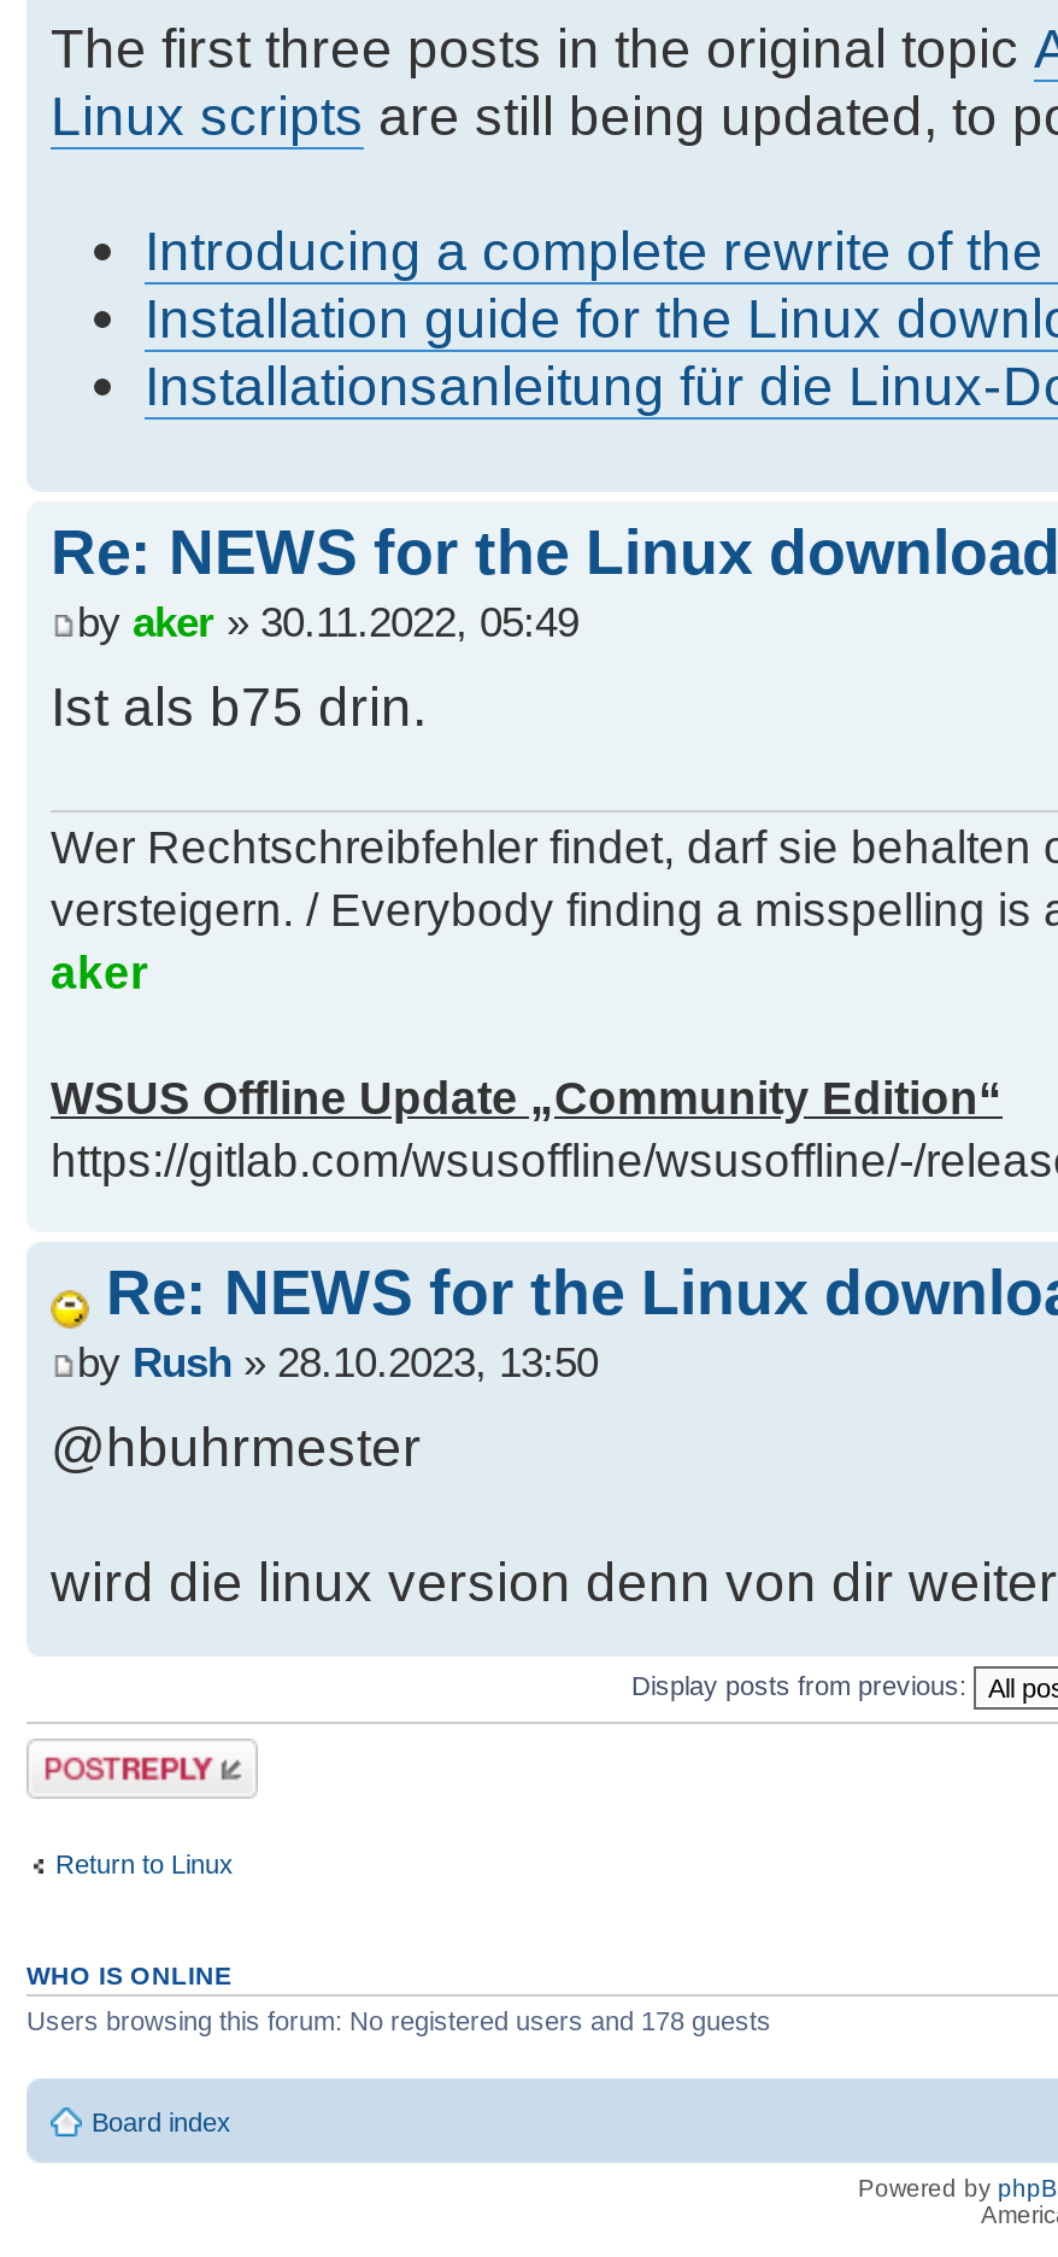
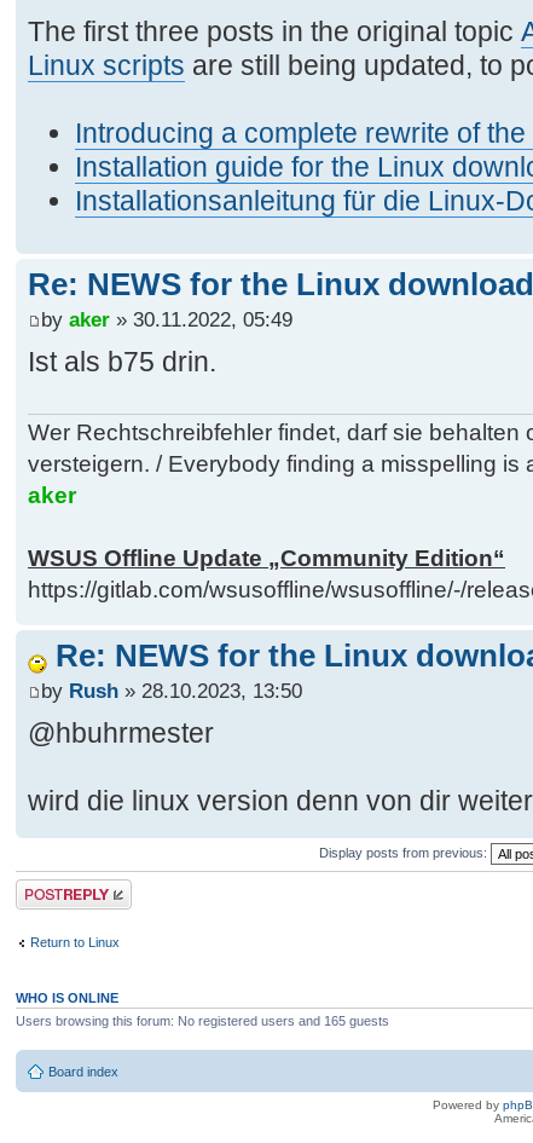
[27,2007,771,2036] Users browsing this forum: No registered users and 178 guests -> [16,1014,389,1028] Users browsing this forum: No registered users and 165 guests

